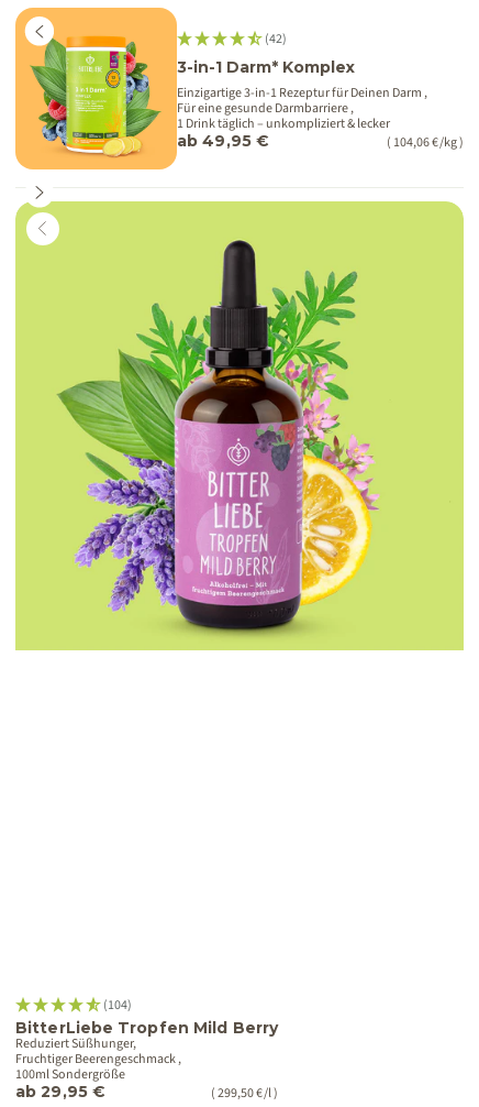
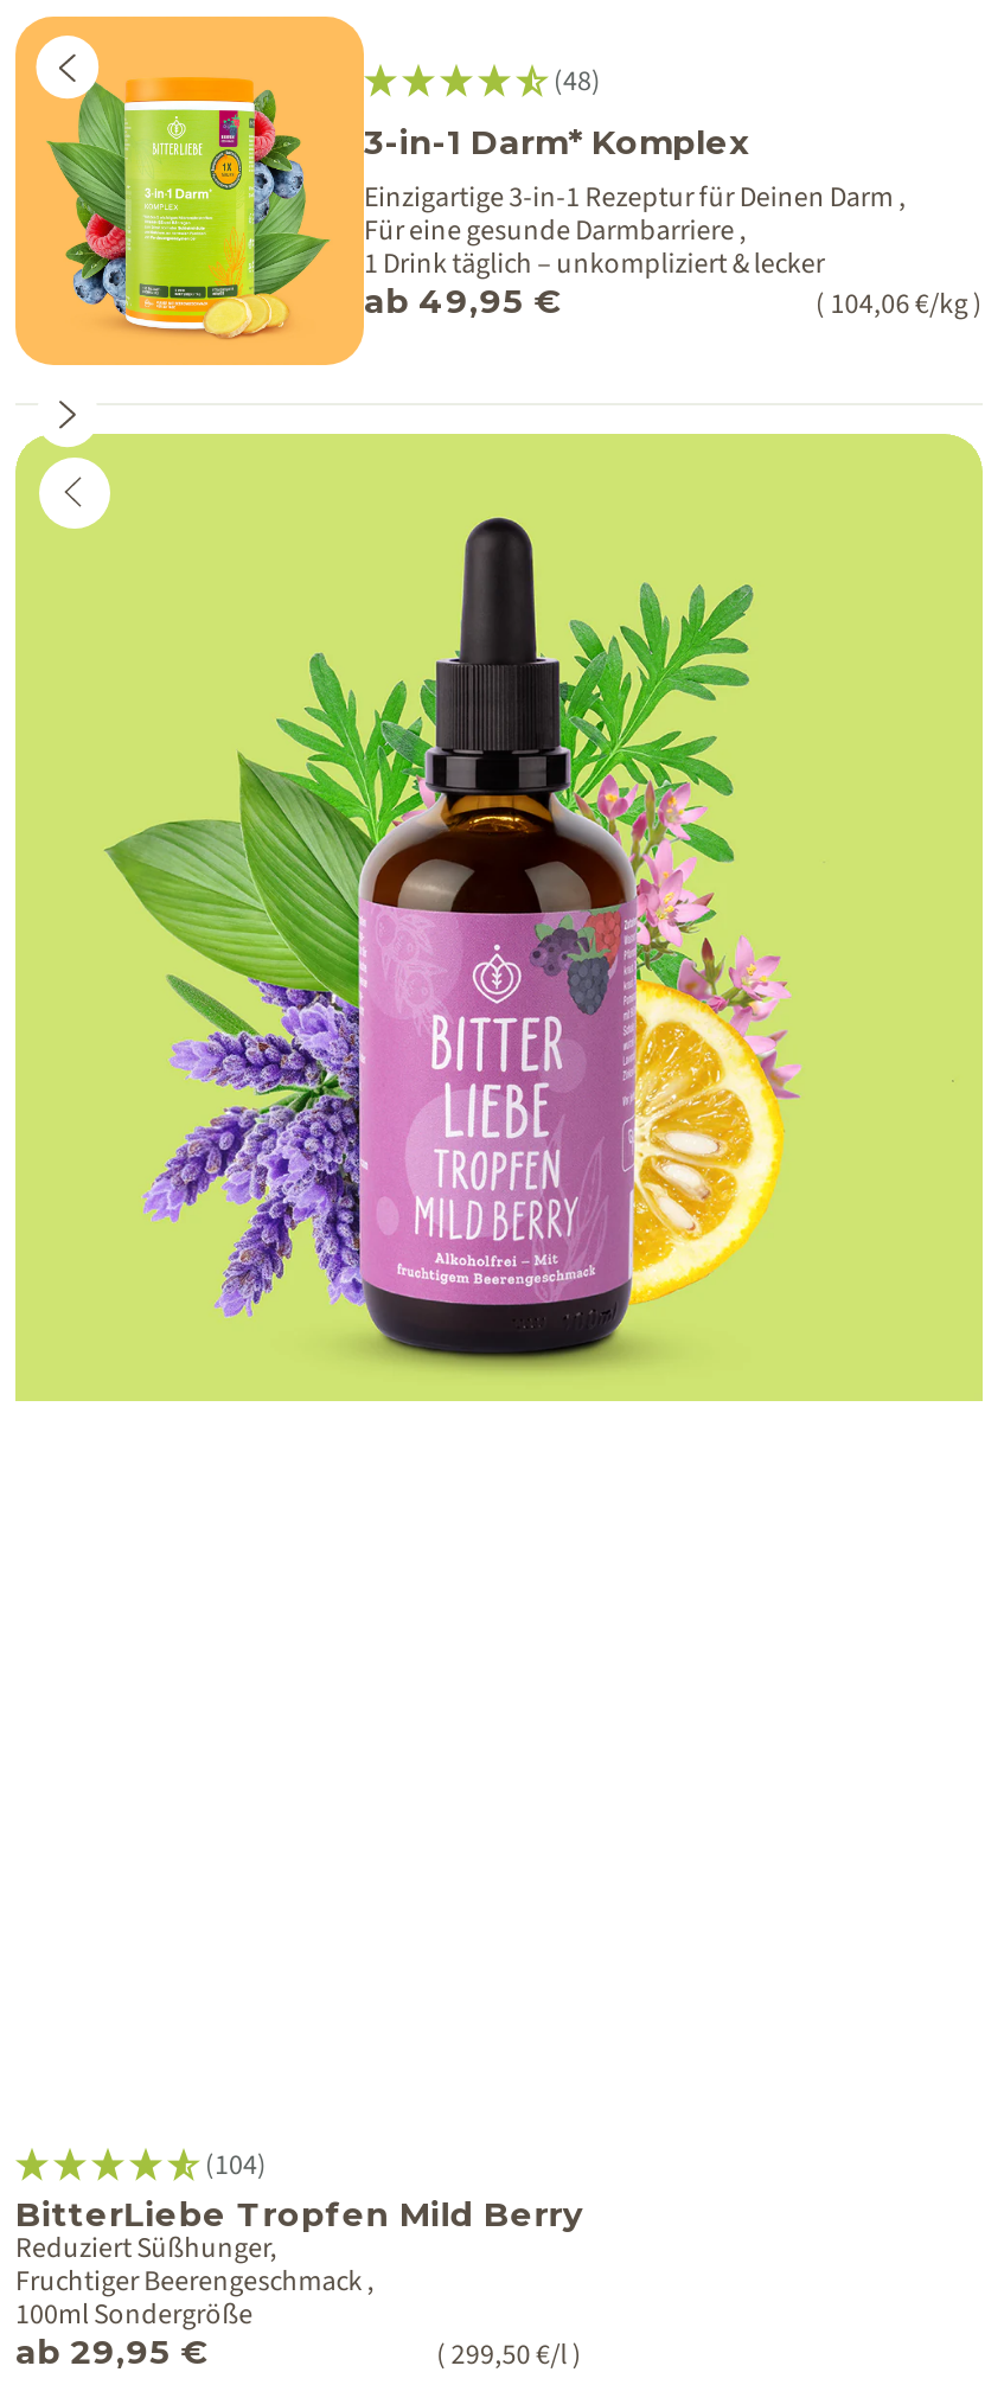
[265,29,287,48] (42) -> [554,62,601,102] (48)

